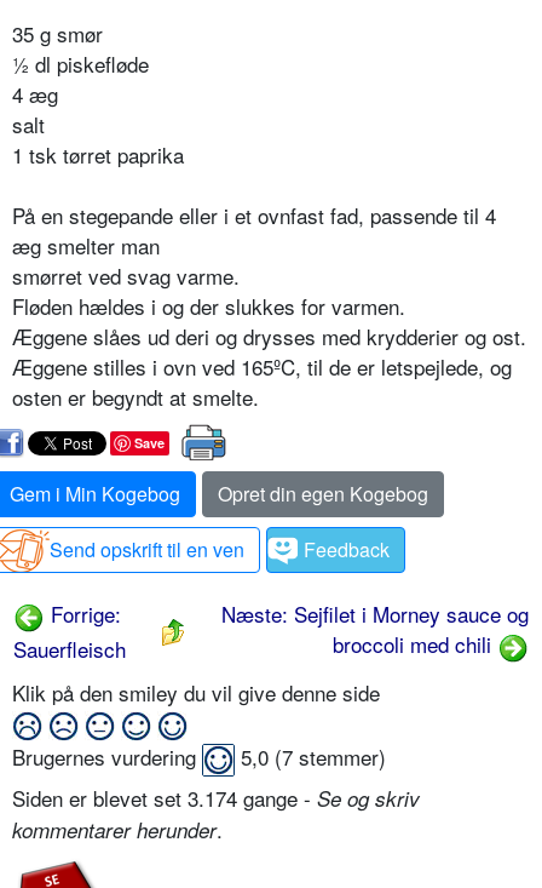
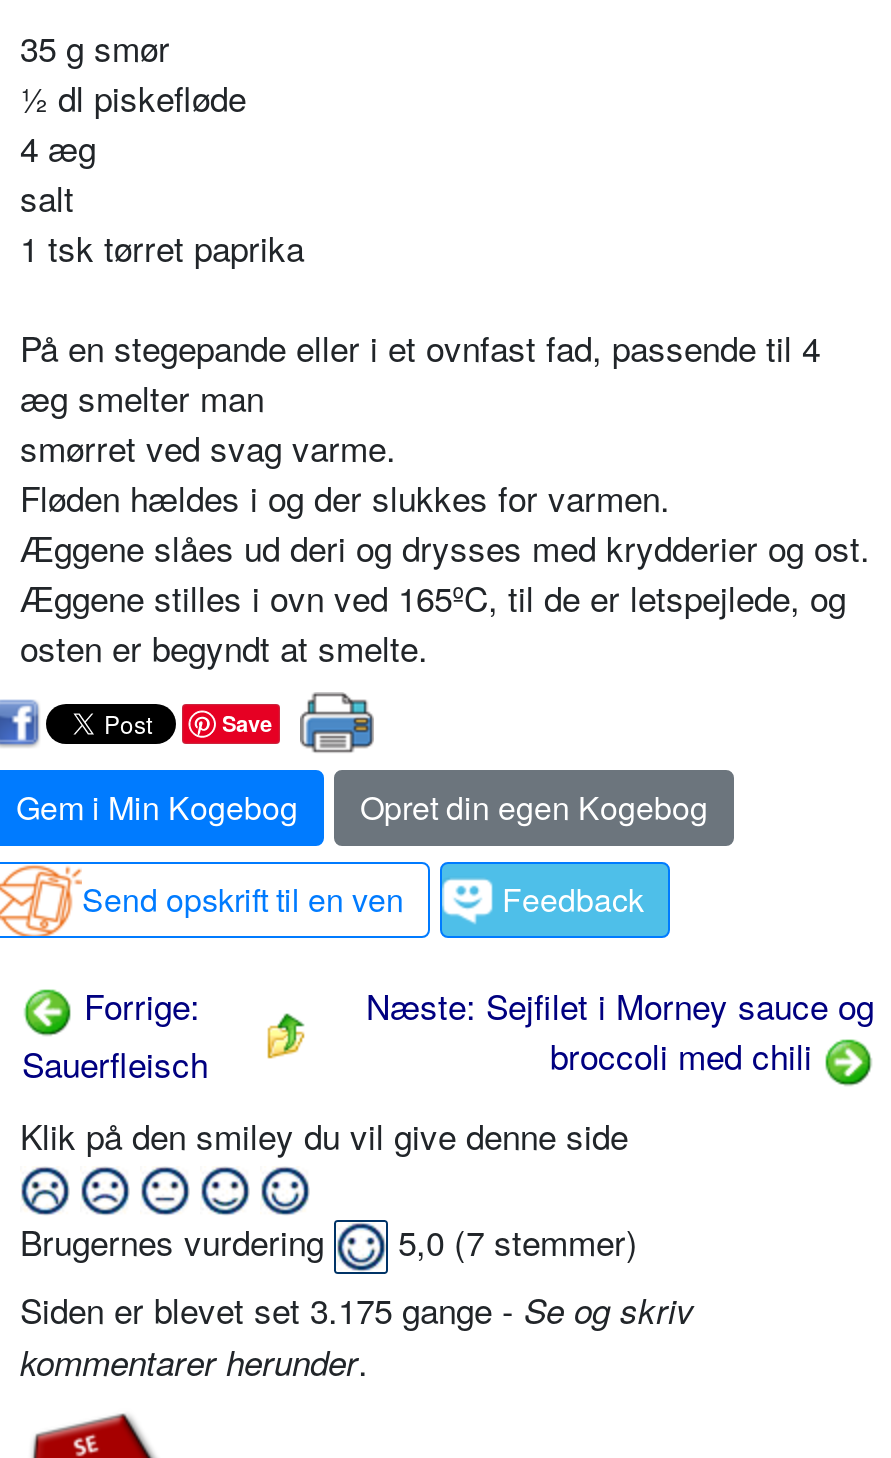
[12,783,420,813] Siden er blevet set 3.174 gange - Se og skriv -> [20,1284,694,1334] Siden er blevet set 3.175 gange - Se og skriv

